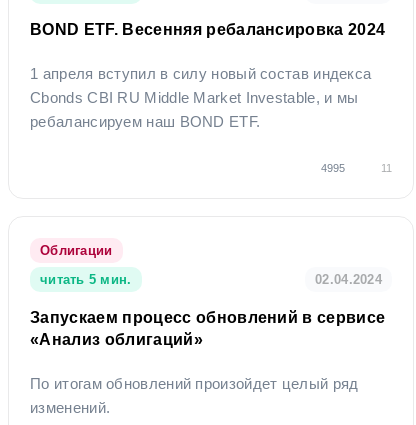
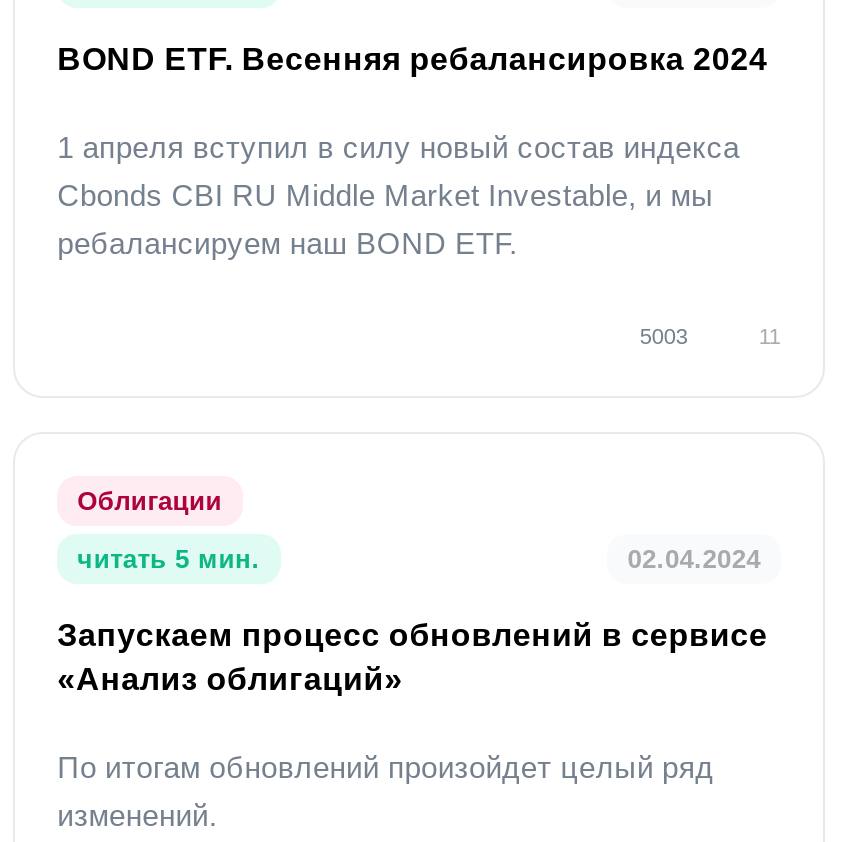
[321,162,345,174] 4995 -> [640,324,688,348] 5003

